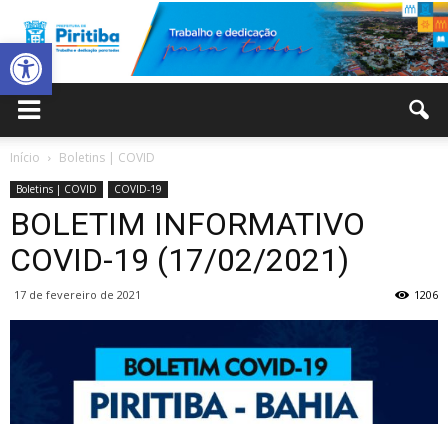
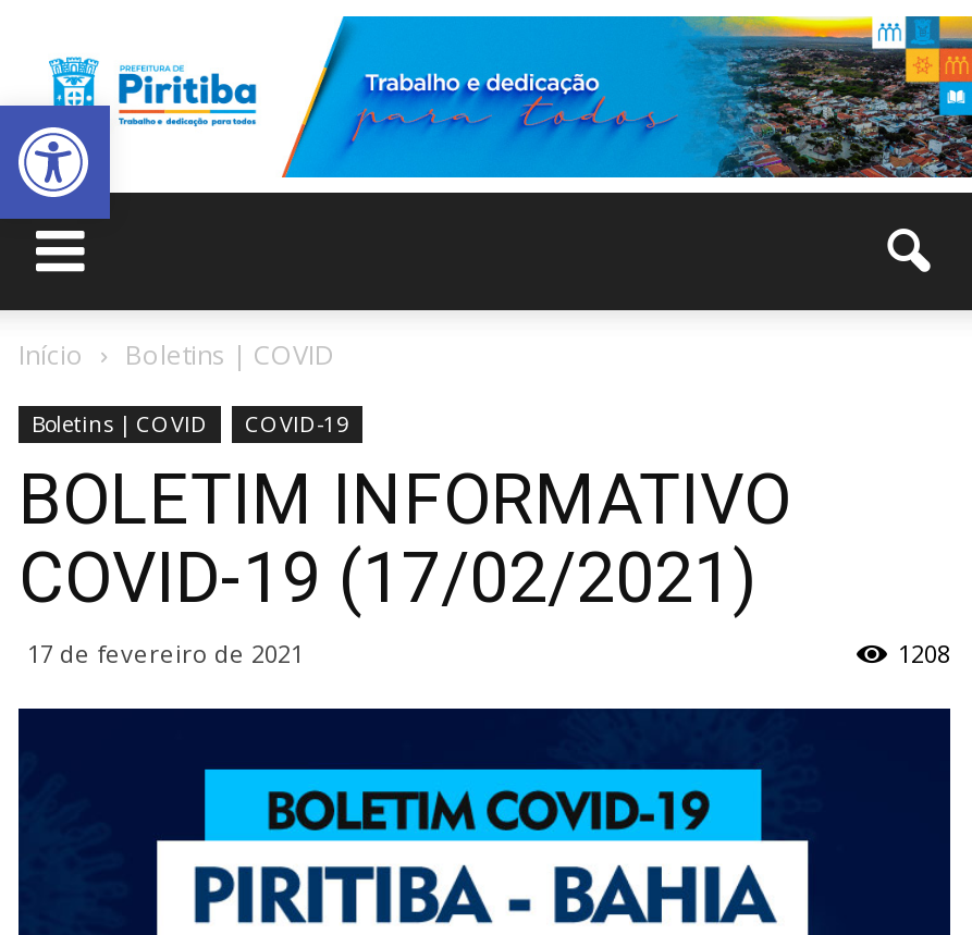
[414,287,438,302] 1206 -> [898,637,950,669] 1208

